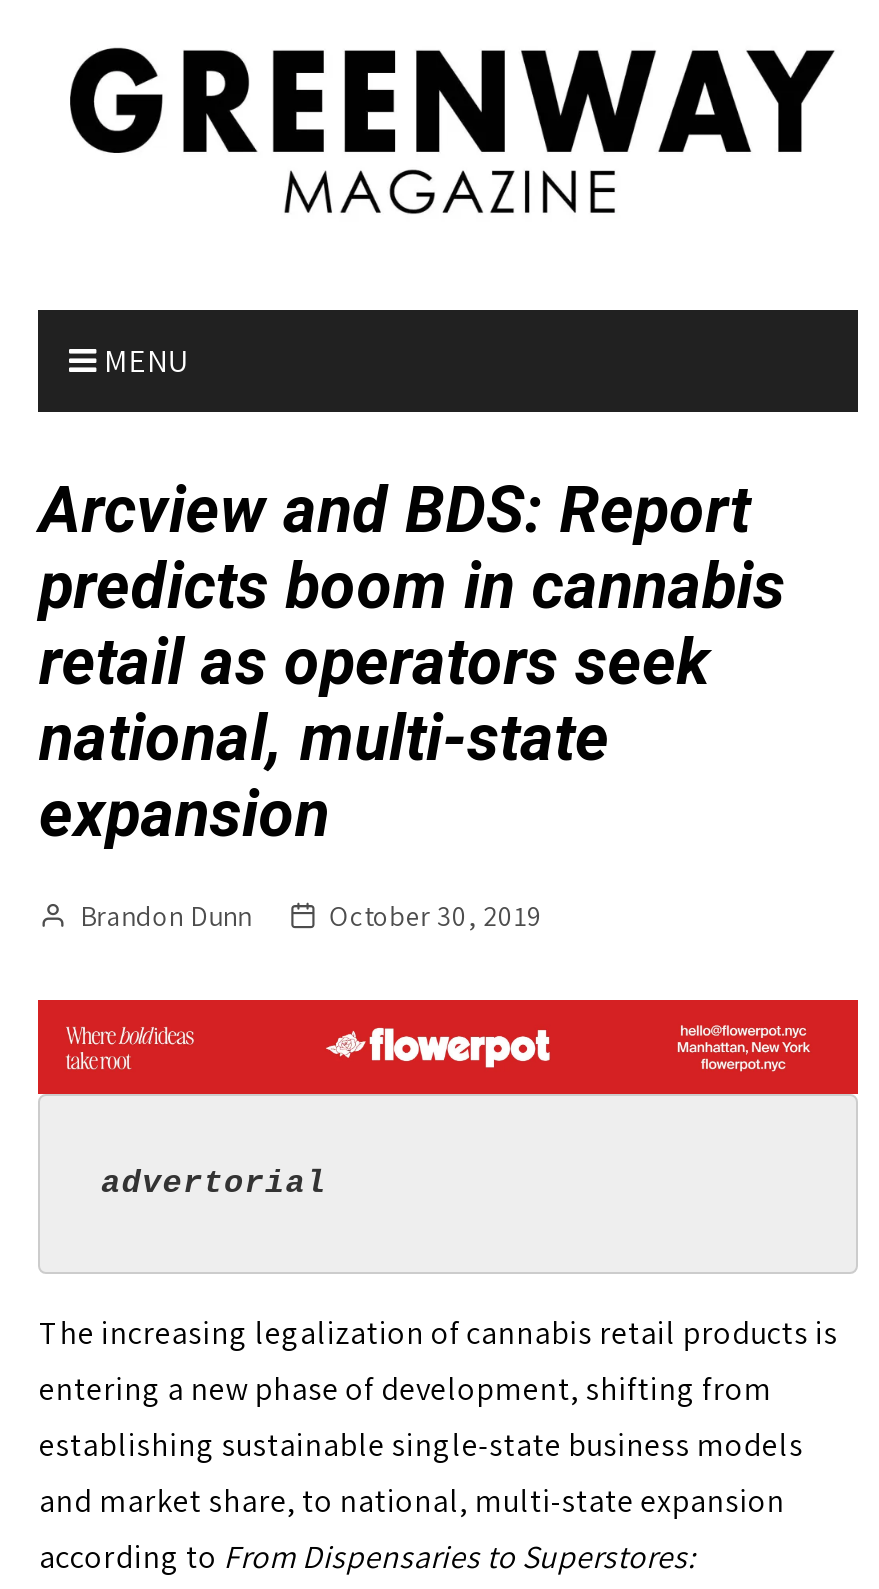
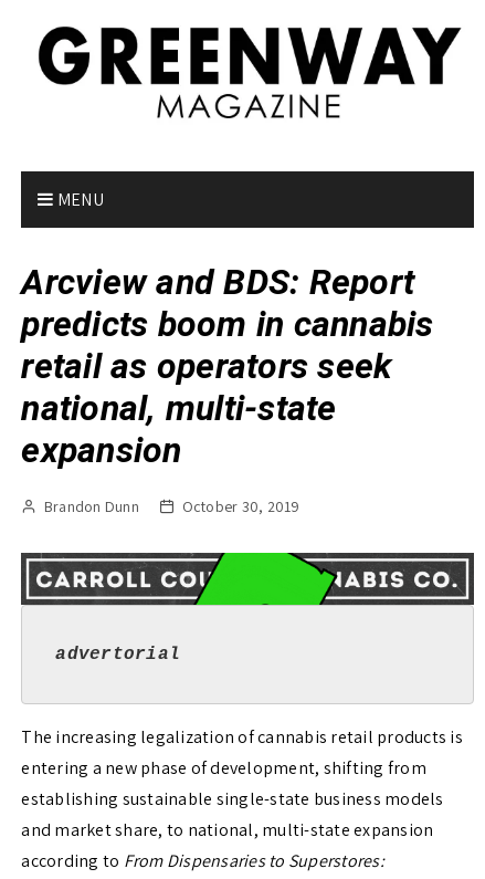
[36,998,860,1096] [image] -> [20,552,475,606] [image]

